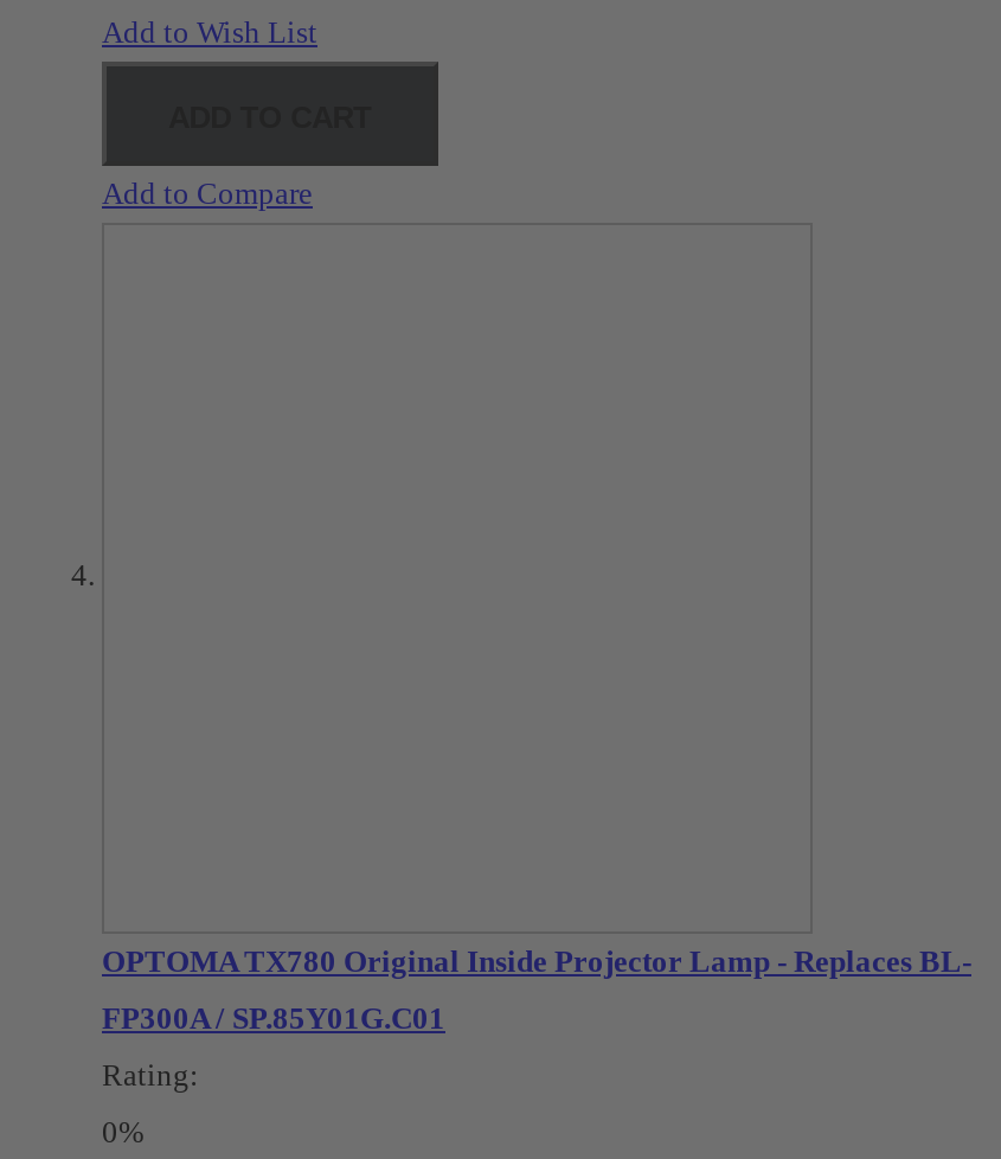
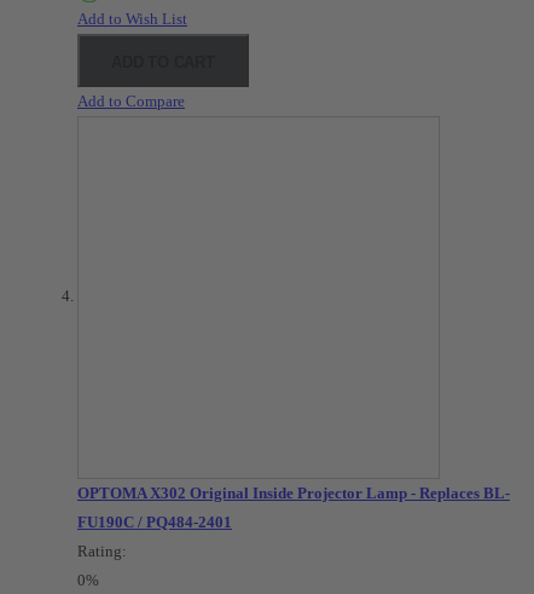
[102,944,971,979] OPTOMA TX780 Original Inside Projector Lamp - Replaces BL- -> [77,484,510,502] OPTOMA X302 Original Inside Projector Lamp - Replaces BL-
[102,1000,445,1036] FP300A / SP.85Y01G.C01 -> [77,513,232,531] FU190C / PQ484-2401

